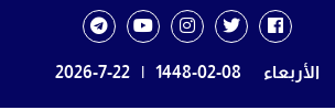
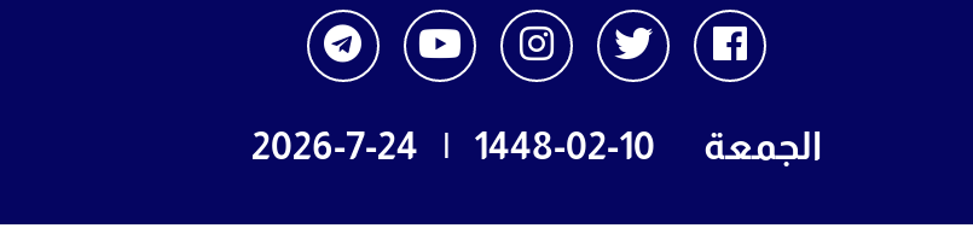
[55,63,130,81] 2026-7-22 -> [251,125,418,166] 2026-7-24
[155,63,320,81] الأربعاء | 1448-02-08 -> [474,125,822,166] الجمعة | 1448-02-10

